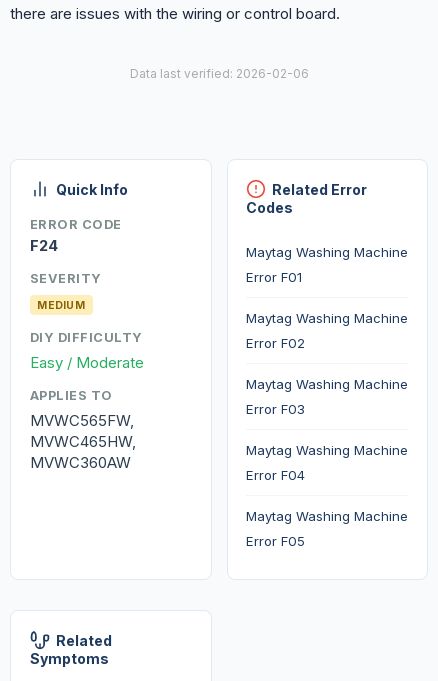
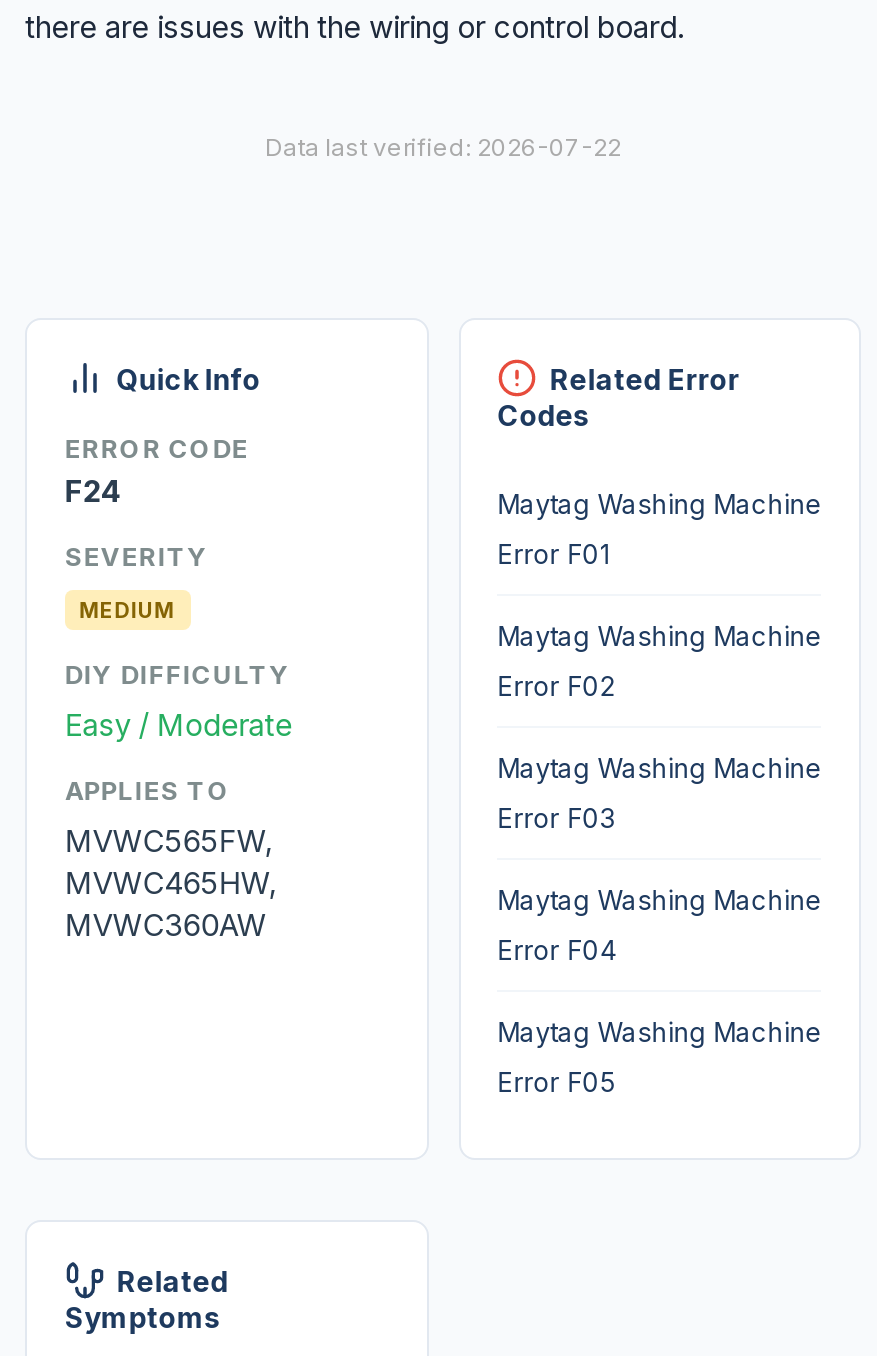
[129,66,308,81] Data last verified: 2026-02-06 -> [265,132,621,162] Data last verified: 2026-07-22

